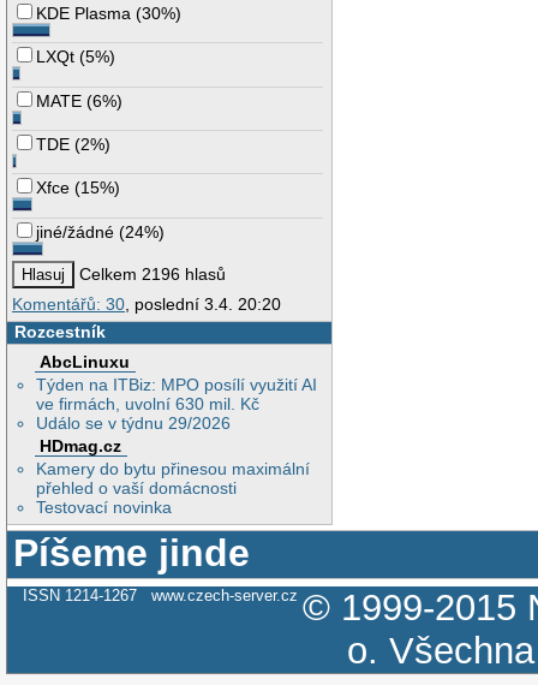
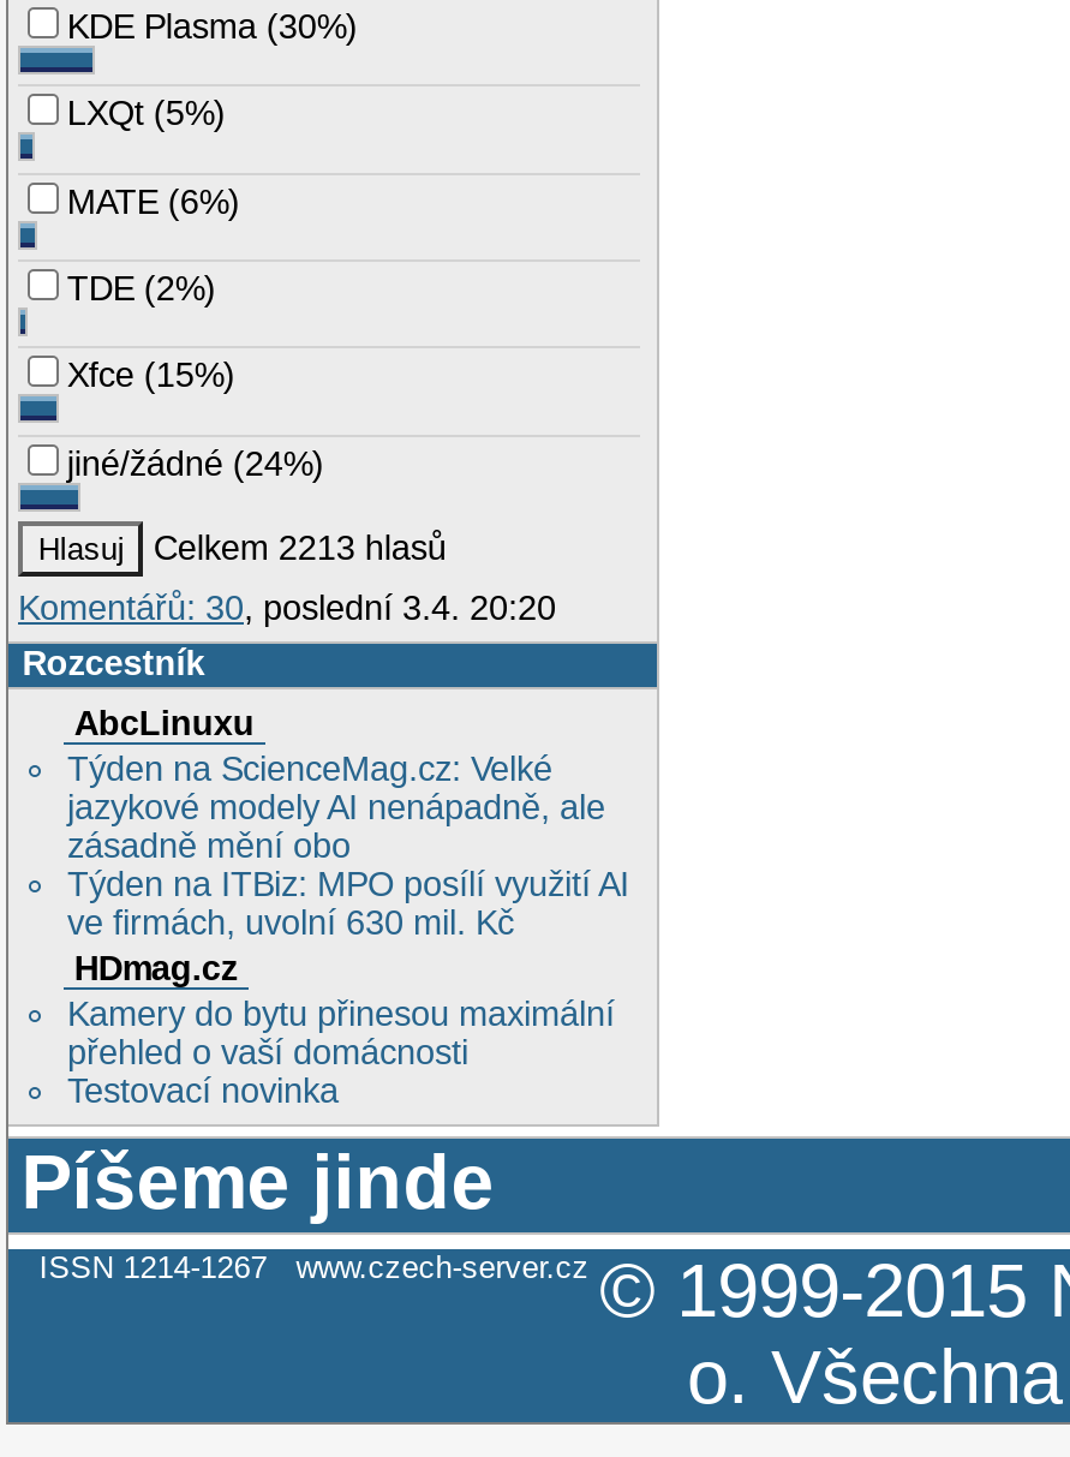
[75,265,226,284] Celkem 2196 hlasů -> [144,529,446,567] Celkem 2213 hlasů
none -> [67,749,605,864] Týden na ScienceMag.cz: Velké | jazykové modely AI nenápadně, ale | zásadně mění obo
moved [37,375,318,413] -> [67,864,629,941]: Týden na ITBiz: MPO posílí využití AI | ve firmách, uvolní 630 mil. Kč
[37,413,231,432] Událo se v týdnu 29/2026 -> none

